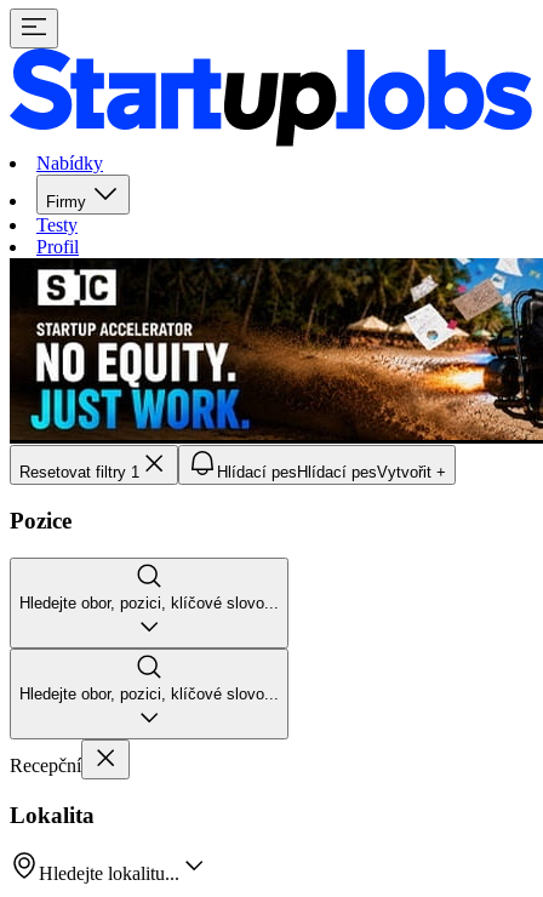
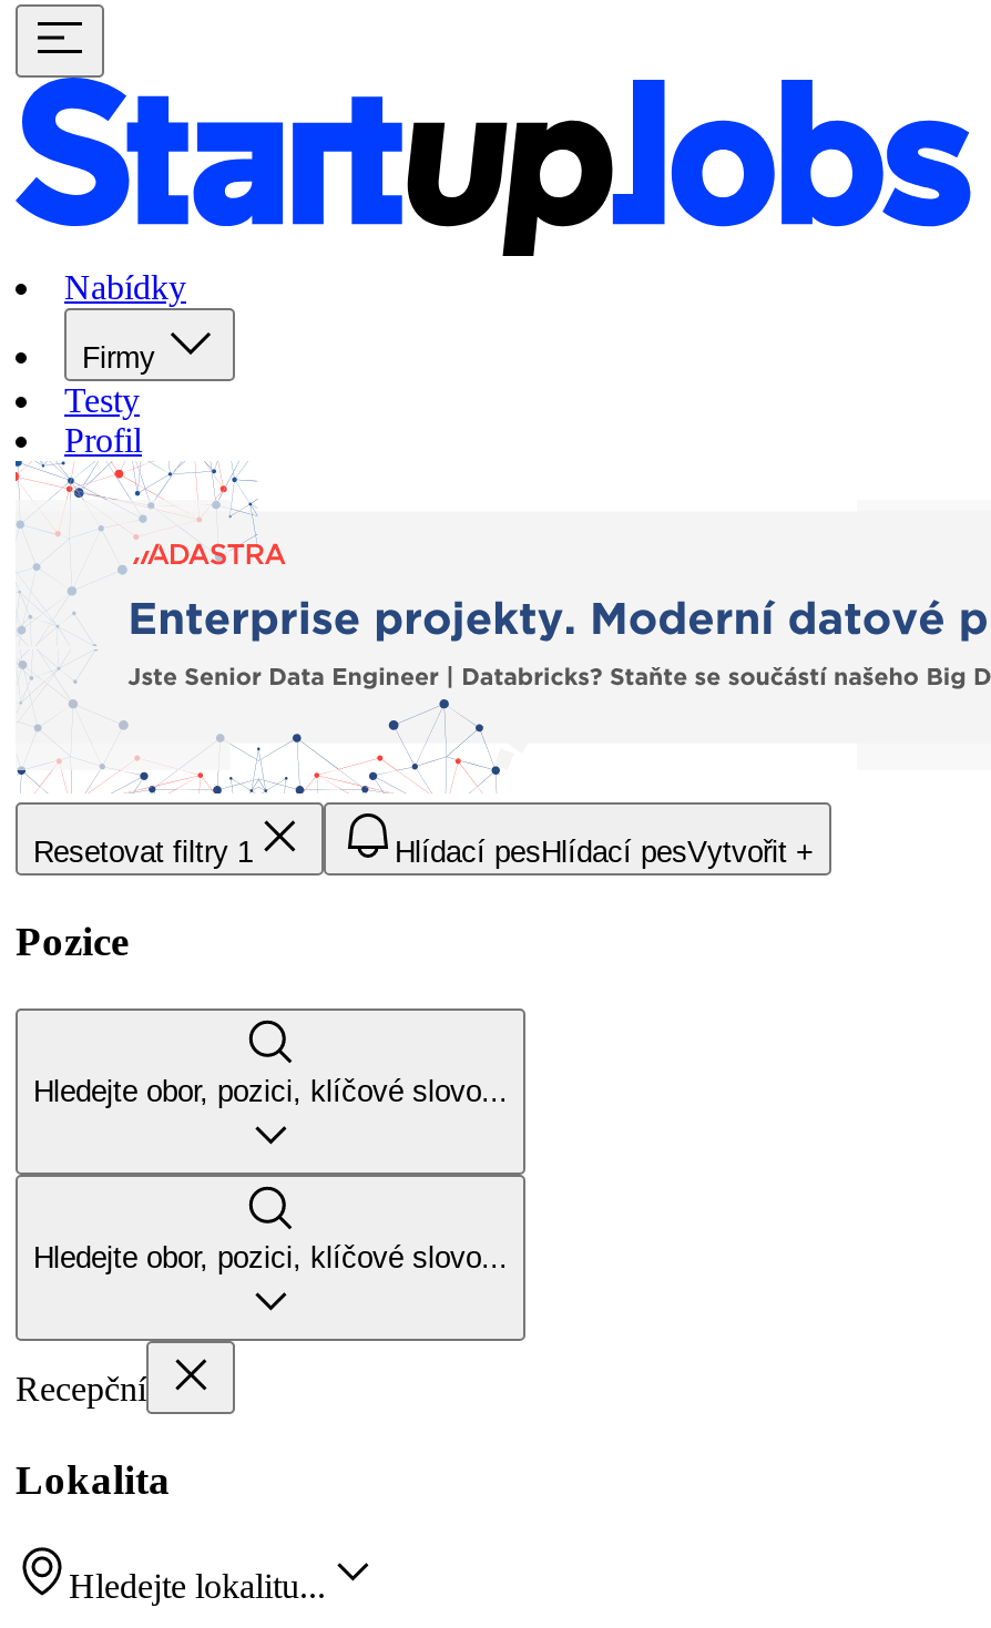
[8,257,539,445] [image] -> [13,461,984,802] [image]

